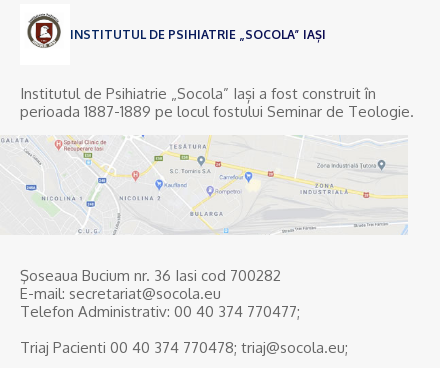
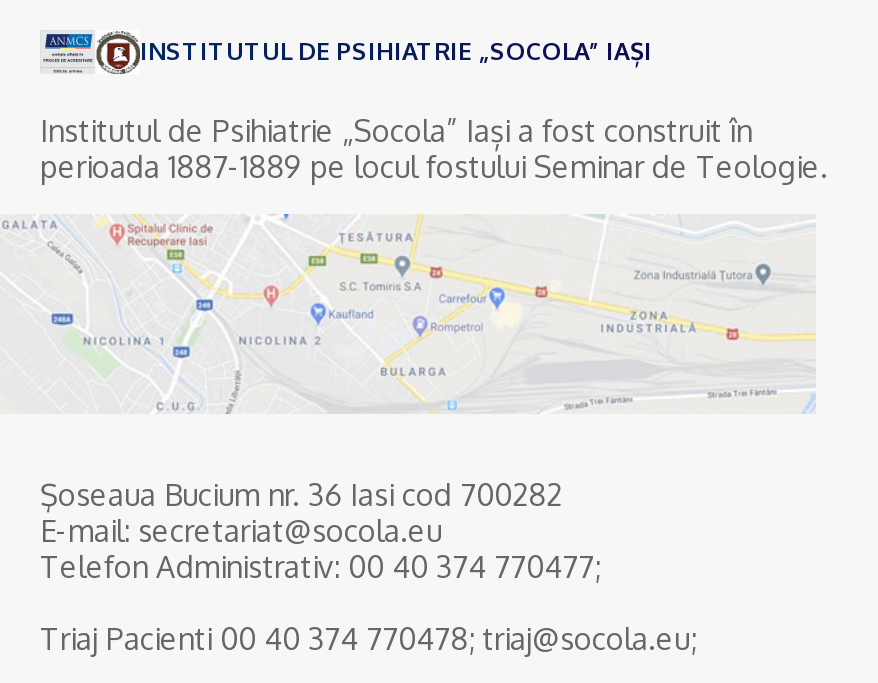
[21,13,67,49] [image] -> [40,10,136,76] [image]

